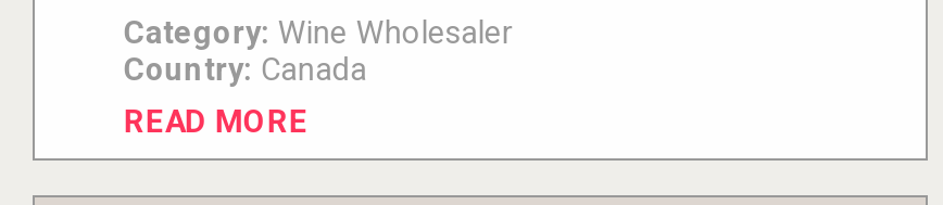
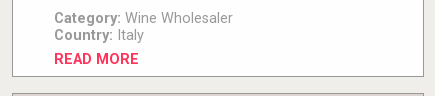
[124,52,367,89] Country: Canada -> [54,27,144,44] Country: Italy

